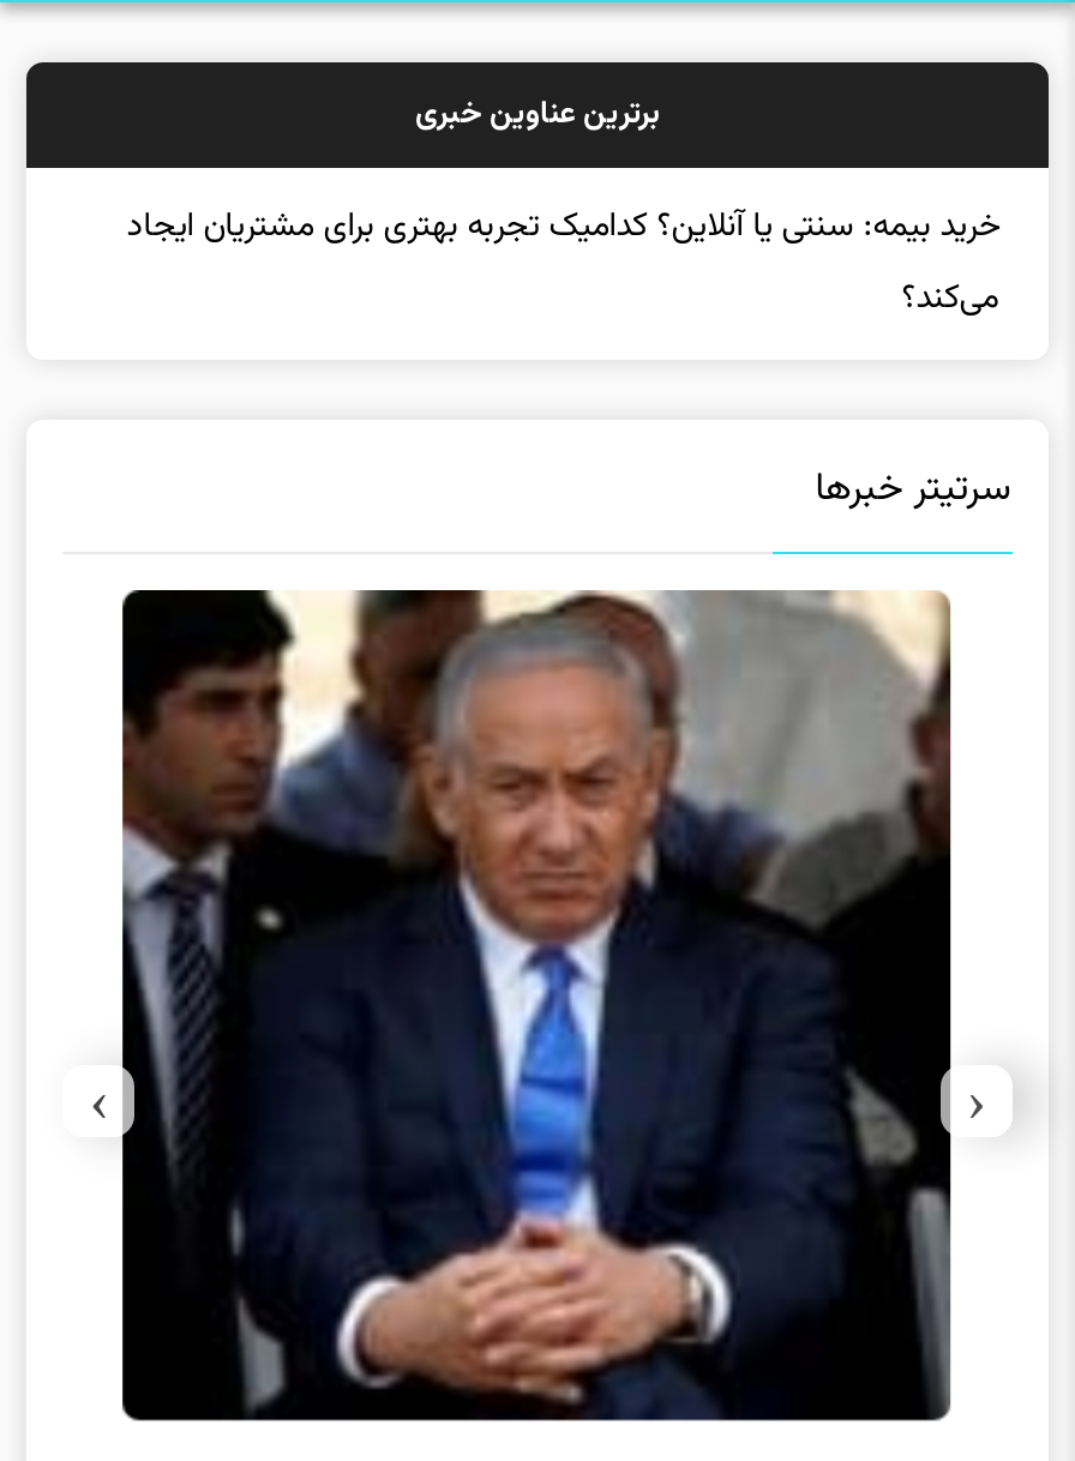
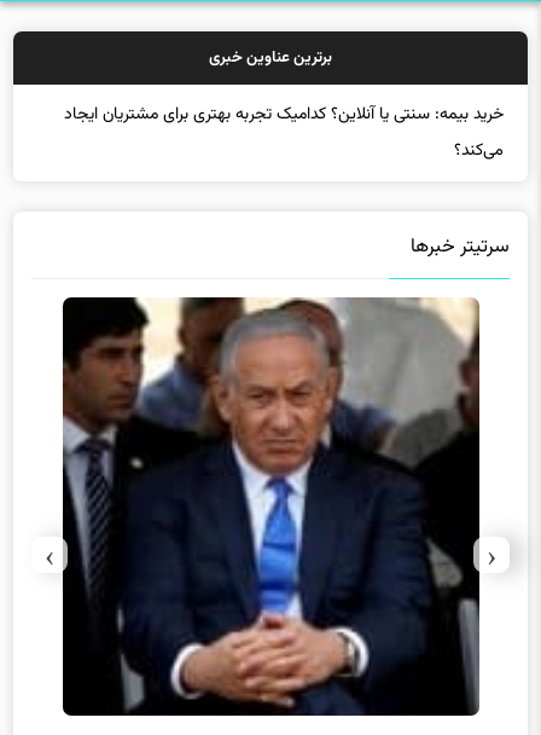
[657,202,1000,254] خرید بیمه: سنتی یا آنلاین؟ -> [492,102,503,128] خ

